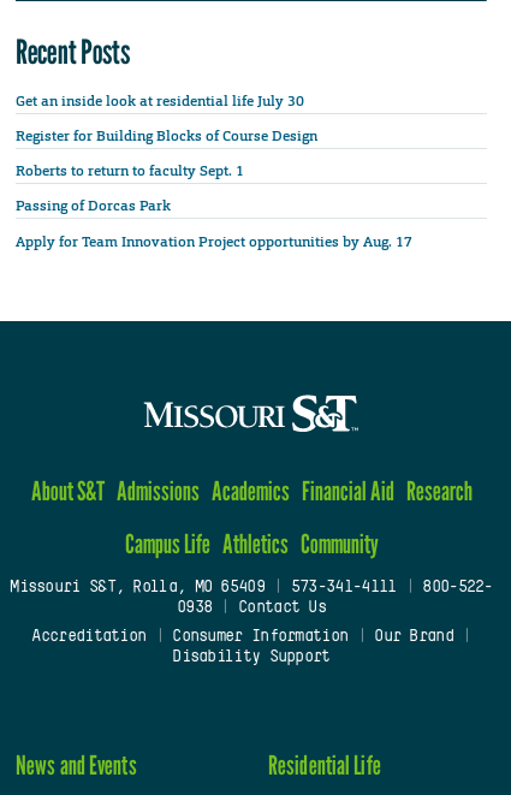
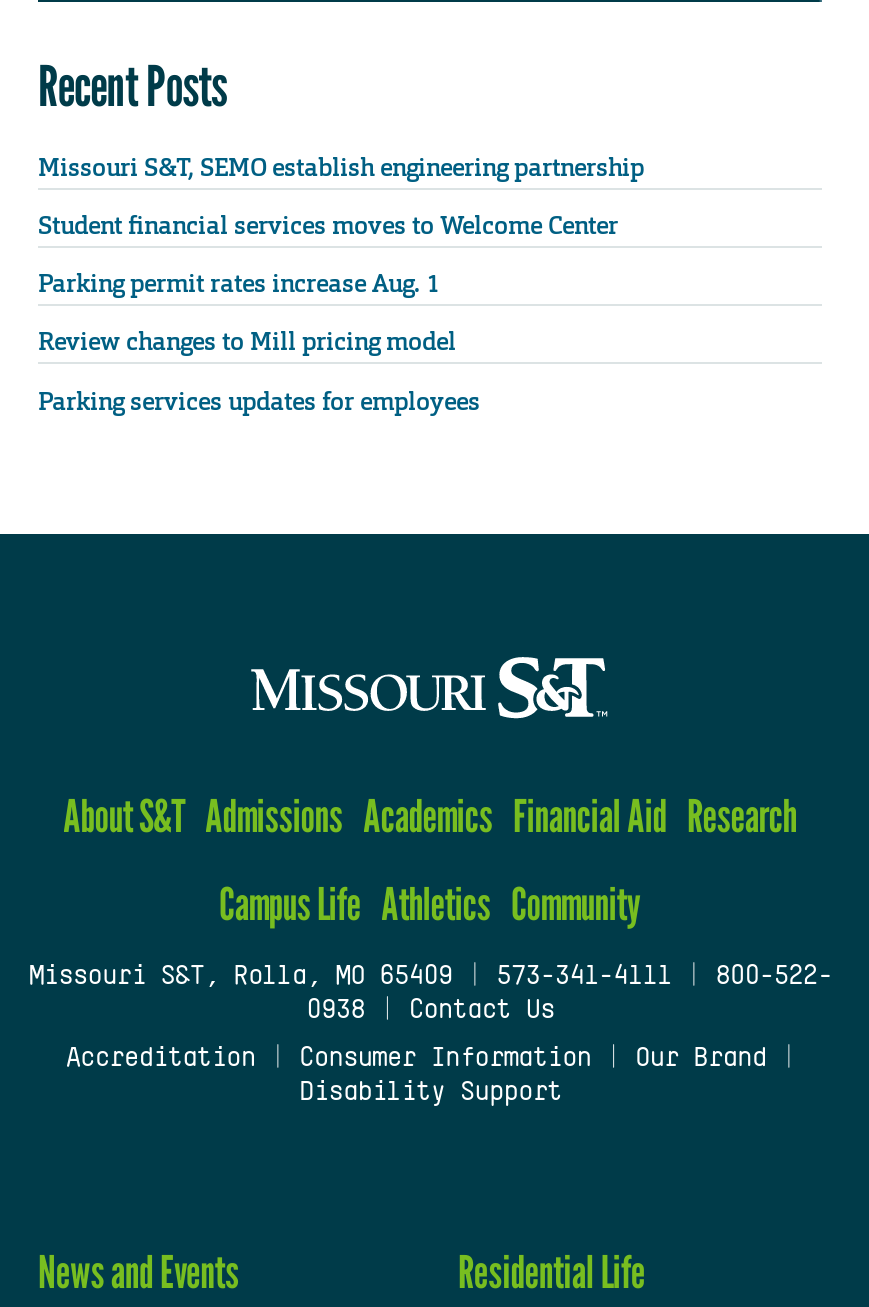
[16,92,304,111] Get an inside look at residential life July 30 -> [38,152,644,184] Missouri S&T, SEMO establish engineering partnership
[16,127,317,146] Register for Building Blocks of Course Design -> [38,210,618,242] Student financial services moves to Welcome Center
[16,162,248,181] Roberts to return to faculty Sept. 1 -> [38,269,440,301] Parking permit rates increase Aug. 1
[16,197,171,216] Passing of Dorcas Park -> [38,327,456,359] Review changes to Mill pricing model
[16,232,412,251] Apply for Team Innovation Project opportunities by Aug. 17 -> [38,385,480,417] Parking services updates for employees

